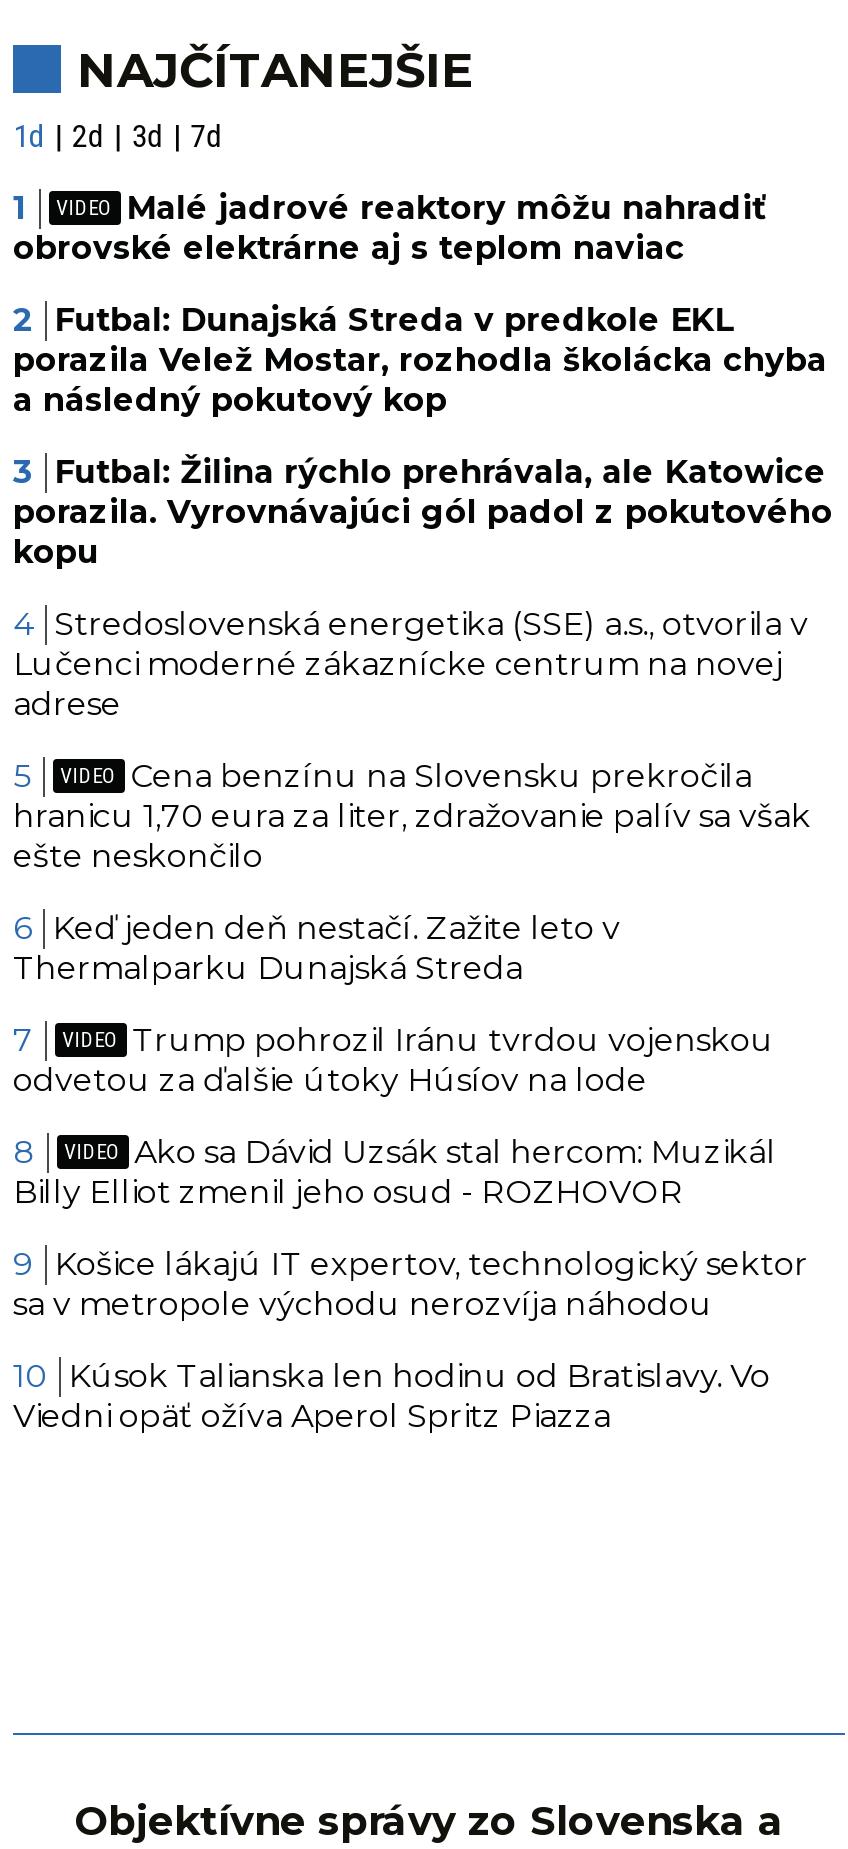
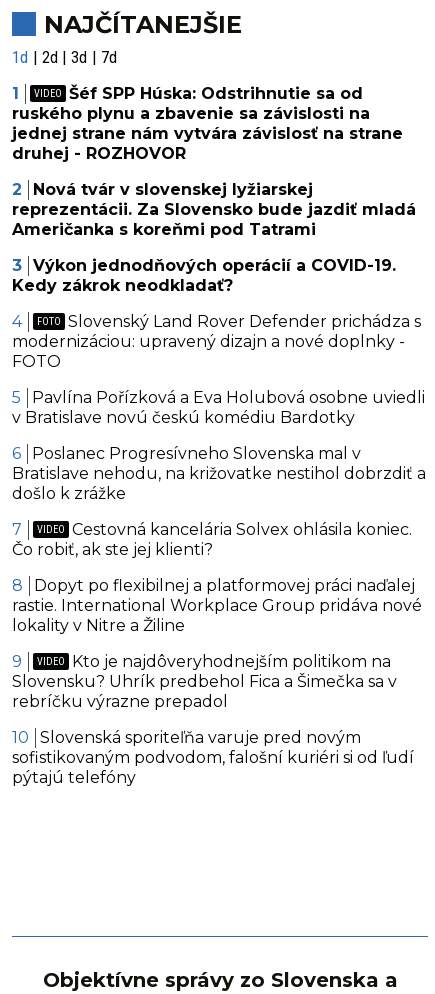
[13,190,766,268] Malé jadrové reaktory môžu nahradiť | obrovské elektrárne aj s teplom naviac -> [12,84,403,163] Šéf SPP Húska: Odstrihnutie sa od | ruského plynu a zbavenie sa závislosti na | jednej strane nám vytvára závislosť na strane | druhej - ROZHOVOR
[13,302,827,420] Futbal: Dunajská Streda v predkole EKL | porazila Velež Mostar, rozhodla školácka chyba | a následný pokutový kop -> [12,180,416,239] Nová tvár v slovenskej lyžiarskej | reprezentácii. Za Slovensko bude jazdiť mladá | Američanka s koreňmi pod Tatrami
[13,454,833,572] Futbal: Žilina rýchlo prehrávala, ale Katowice | porazila. Vyrovnávajúci gól padol z pokutového | kopu -> [12,256,396,295] Výkon jednodňových operácií a COVID-19. | Kedy zákrok neodkladať?
[13,606,808,724] Stredoslovenská energetika (SSE) a.s., otvorila v | Lučenci moderné zákaznícke centrum na novej | adrese -> [12,312,421,371] Slovenský Land Rover Defender prichádza s | modernizáciou: upravený dizajn a nové doplnky - | FOTO
[13,758,811,876] Cena benzínu na Slovensku prekročila | hranicu 1,70 eura za liter, zdražovanie palív sa však | ešte neskončilo -> [12,388,425,427] Pavlína Pořízková a Eva Holubová osobne uviedli | v Bratislave novú českú komédiu Bardotky
[13,910,620,988] Keď jeden deň nestačí. Zažite leto v | Thermalparku Dunajská Streda -> [12,444,426,503] Poslanec Progresívneho Slovenska mal v | Bratislave nehodu, na križovatke nestihol dobrzdiť a | došlo k zrážke
[13,1022,774,1100] Trump pohrozil Iránu tvrdou vojenskou | odvetou za ďalšie útoky Húsíov na lode -> [12,520,412,559] Cestovná kancelária Solvex ohlásila koniec. | Čo robiť, ak ste jej klienti?
[13,1134,776,1212] Ako sa Dávid Uzsák stal hercom: Muzikál | Billy Elliot zmenil jeho osud - ROZHOVOR -> [12,576,422,635] Dopyt po flexibilnej a platformovej práci naďalej | rastie. International Workplace Group pridáva nové | lokality v Nitre a Žiline
[13,1246,808,1324] Košice lákajú IT expertov, technologický sektor | sa v metropole východu nerozvíja náhodou -> [12,652,397,711] Kto je najdôveryhodnejším politikom na | Slovensku? Uhrík predbehol Fica a Šimečka sa v | rebríčku výrazne prepadol
[13,1358,770,1436] Kúsok Talianska len hodinu od Bratislavy. Vo | Viedni opäť ožíva Aperol Spritz Piazza -> [12,728,414,787] Slovenská sporiteľňa varuje pred novým | sofistikovaným podvodom, falošní kuriéri si od ľudí | pýtajú telefóny

